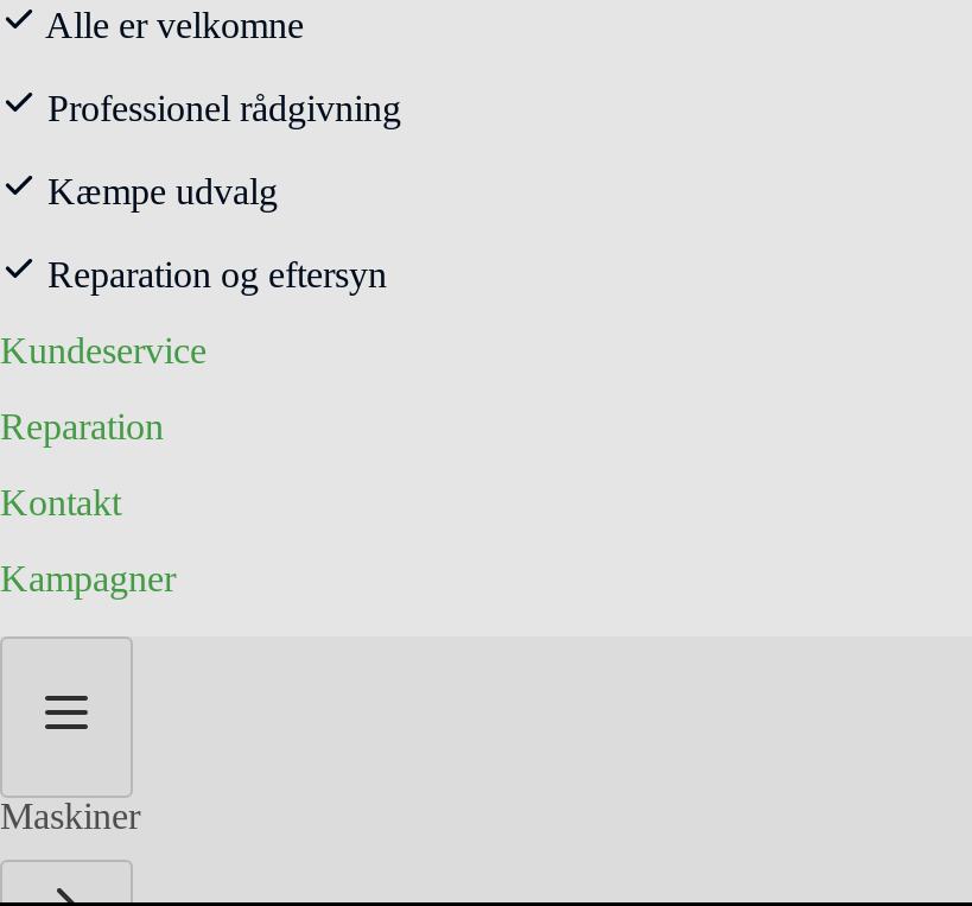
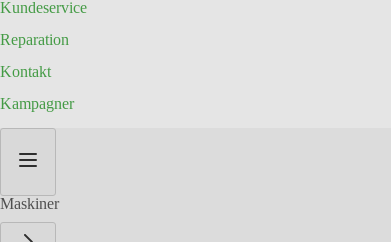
[45,5,401,294] Alle er velkomne | Professionel rådgivning | Kæmpe udvalg | Reparation og eftersyn -> none

